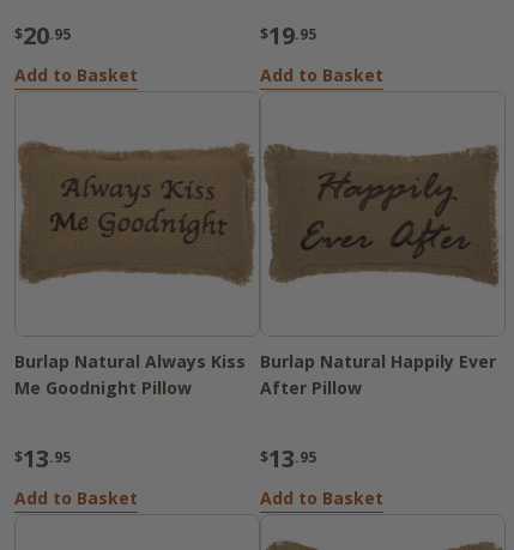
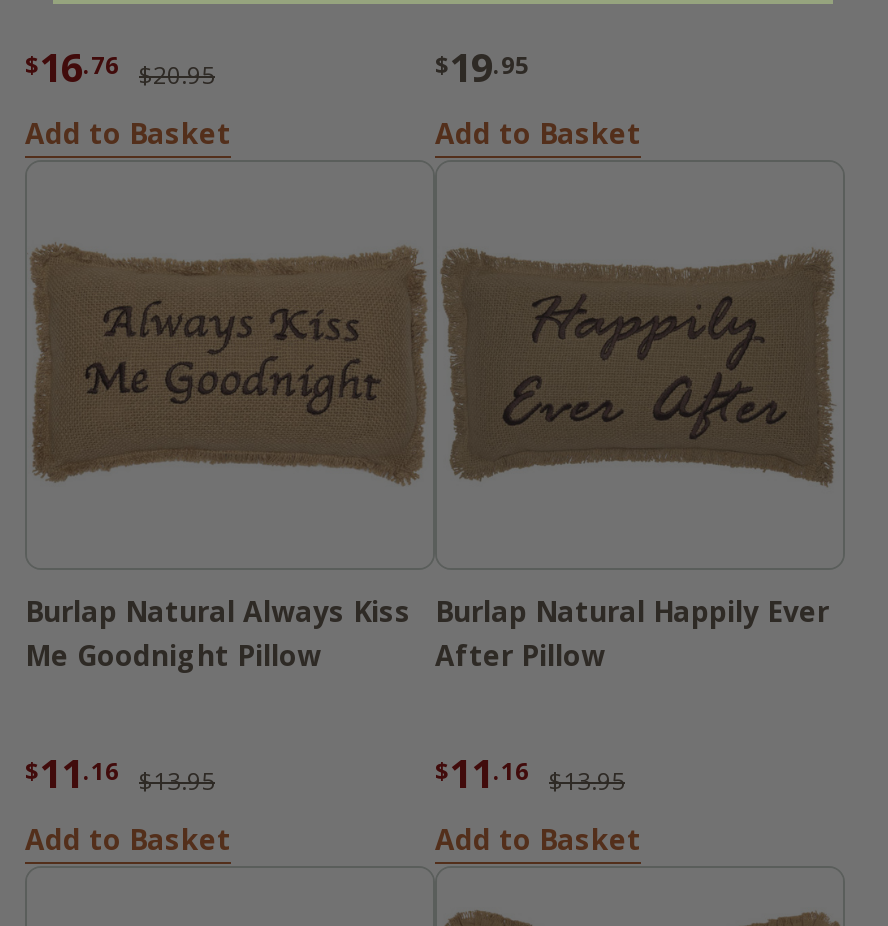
[14,19,71,52] $20.95 -> [25,40,215,94] $16.76 $20.95
[14,442,71,475] $13.95 -> [25,746,215,800] $11.16 $13.95
[260,442,316,475] $13.95 -> [435,746,625,800] $11.16 $13.95

